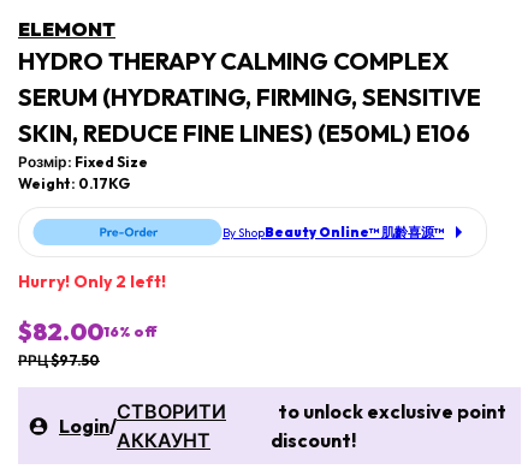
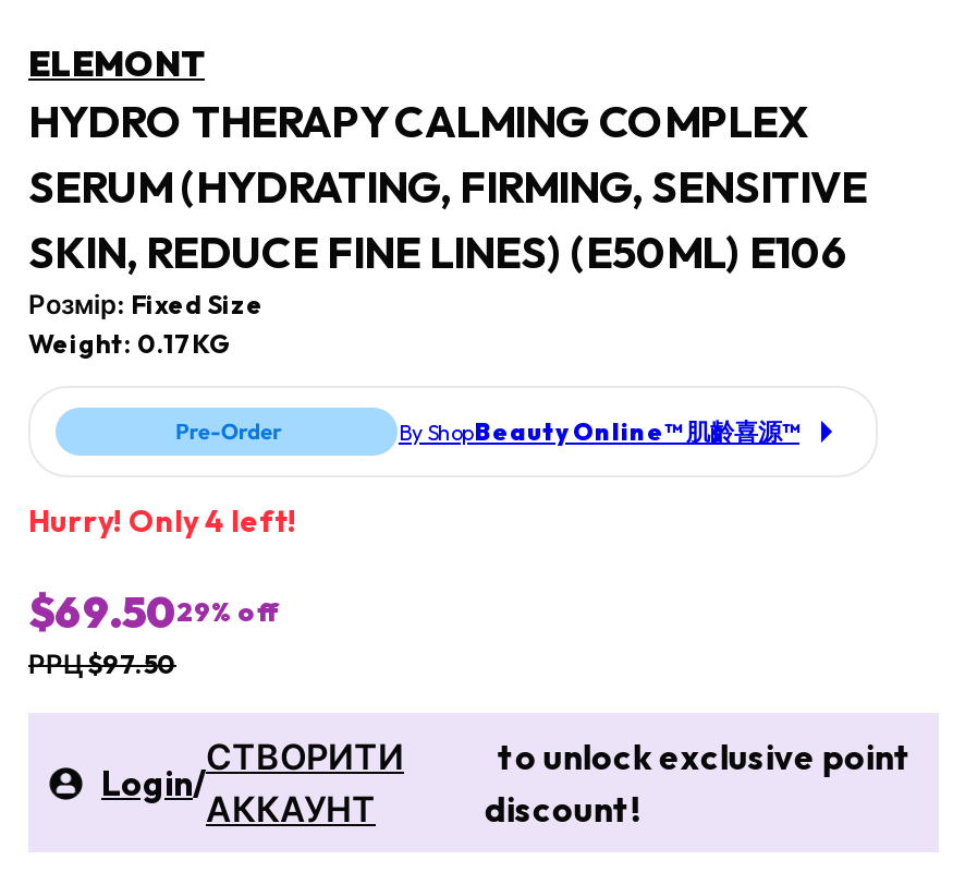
[18,271,166,292] Hurry! Only 2 left! -> [28,501,296,541] Hurry! Only 4 left!
[18,316,158,346] $82.0016% off -> [28,584,281,639] $69.5029% off

